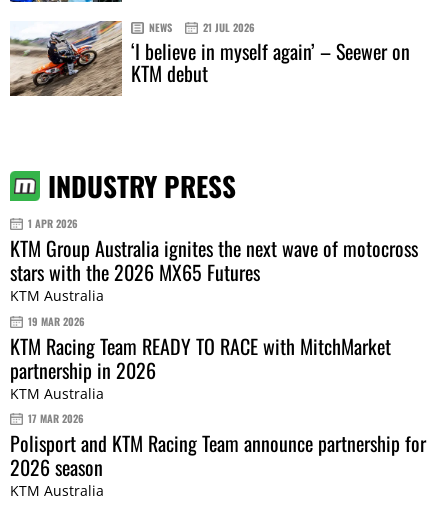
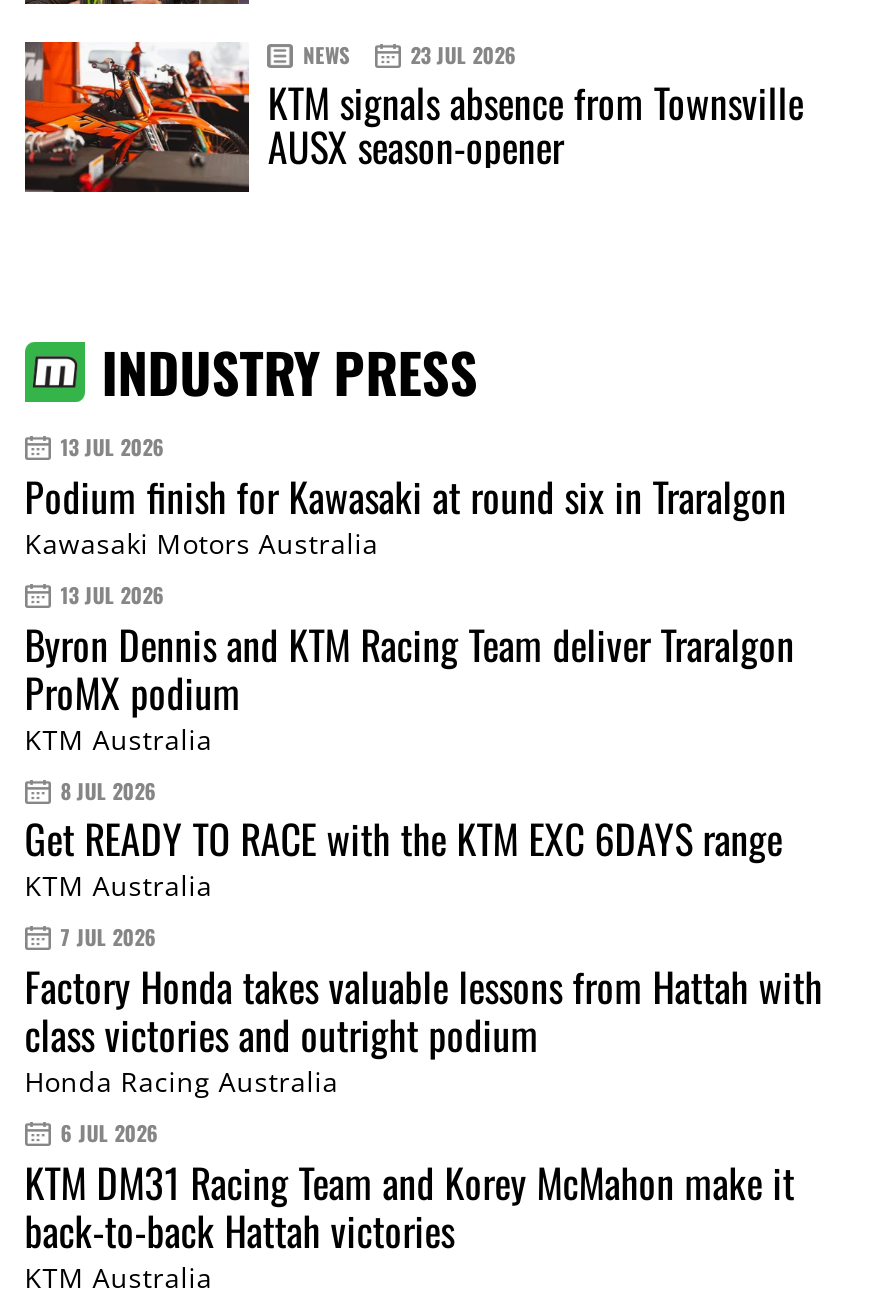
[9,20,410,97] [image] | 21 JUL 2026 | ‘I believe in myself again’ – Seewer on | KTM debut -> [23,40,804,194] [image] | 23 JUL 2026 | KTM signals absence from Townsville | AUSX season-opener
[10,216,418,287] 1 APR 2026 | KTM Group Australia ignites the next wave of motocross | stars with the 2026 MX65 Futures -> [25,432,795,721] 13 JUL 2026 | Podium finish for Kawasaki at round six in Traralgon | Kawasaki Motors Australia | 13 JUL 2026 | Byron Dennis and KTM Racing Team deliver Traralgon | ProMX podium
[10,314,391,385] 19 MAR 2026 | KTM Racing Team READY TO RACE with MitchMarket | partnership in 2026 -> [25,775,783,868] 8 JUL 2026 | Get READY TO RACE with the KTM EXC 6DAYS range
[10,411,426,482] 17 MAR 2026 | Polisport and KTM Racing Team announce partnership for | 2026 season -> [25,922,823,1259] 7 JUL 2026 | Factory Honda takes valuable lessons from Hattah with | class victories and outright podium | Honda Racing Australia | 6 JUL 2026 | KTM DM31 Racing Team and Korey McMahon make it | back-to-back Hattah victories

